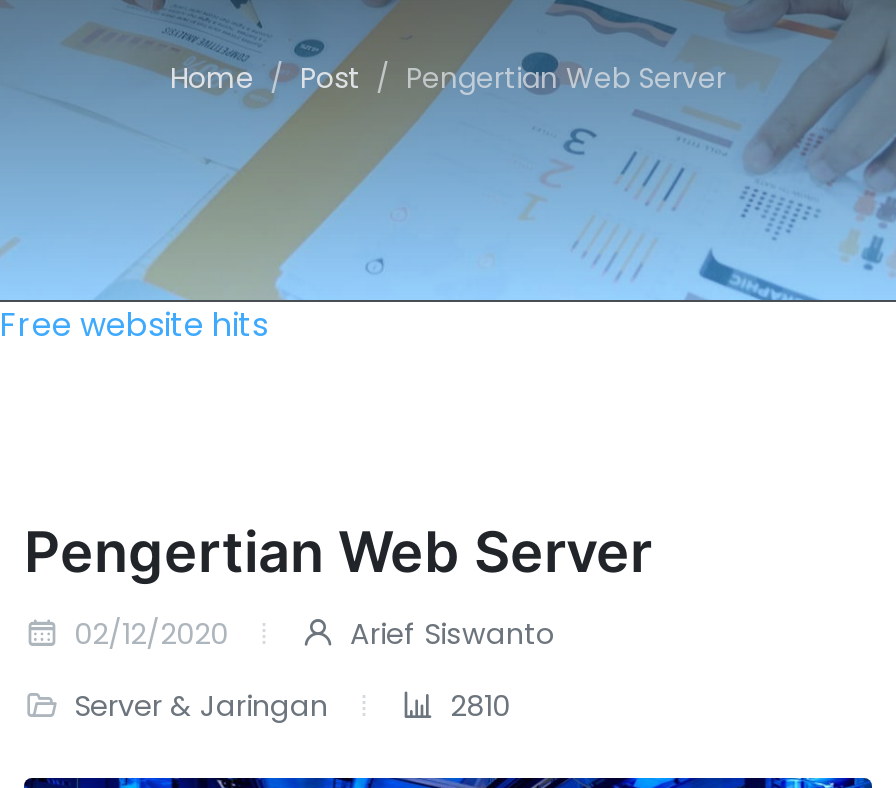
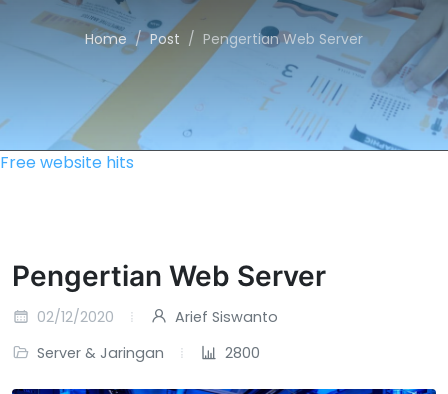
[442,686,510,726] 2810 -> [221,343,260,363] 2800

